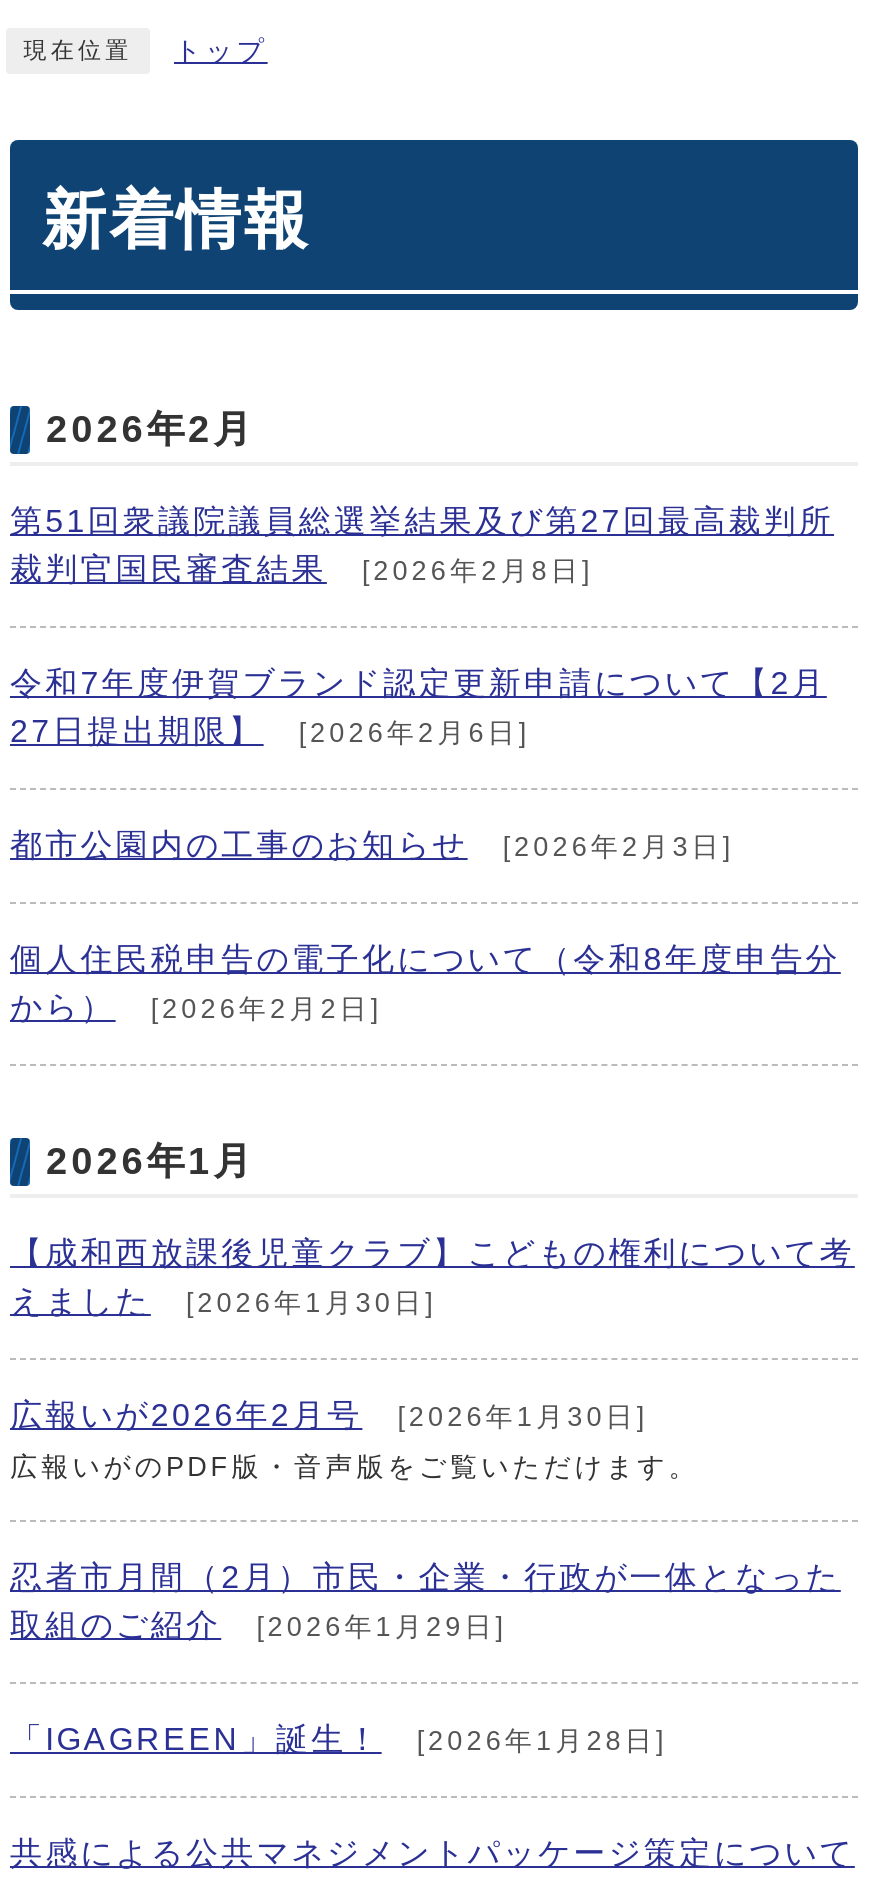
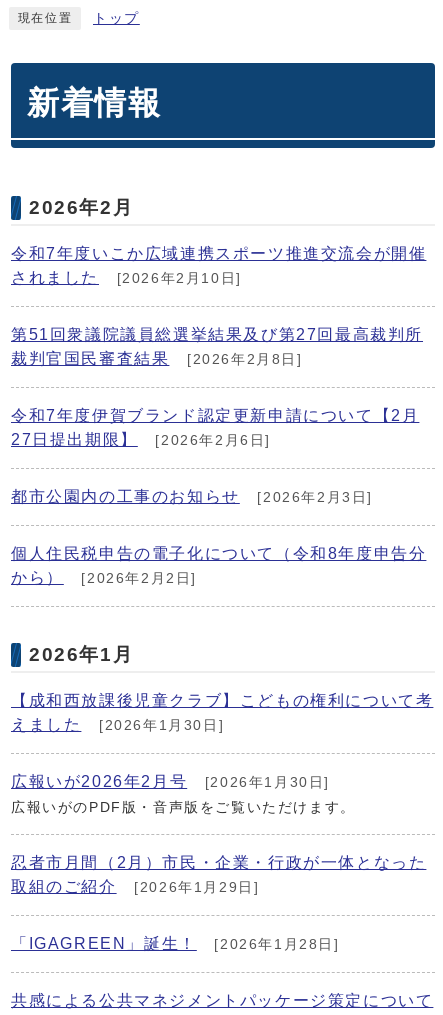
none -> [11,245,426,286] 令和7年度いこか広域連携スポーツ推進交流会が開催 | されました | [2026年2月10日]

